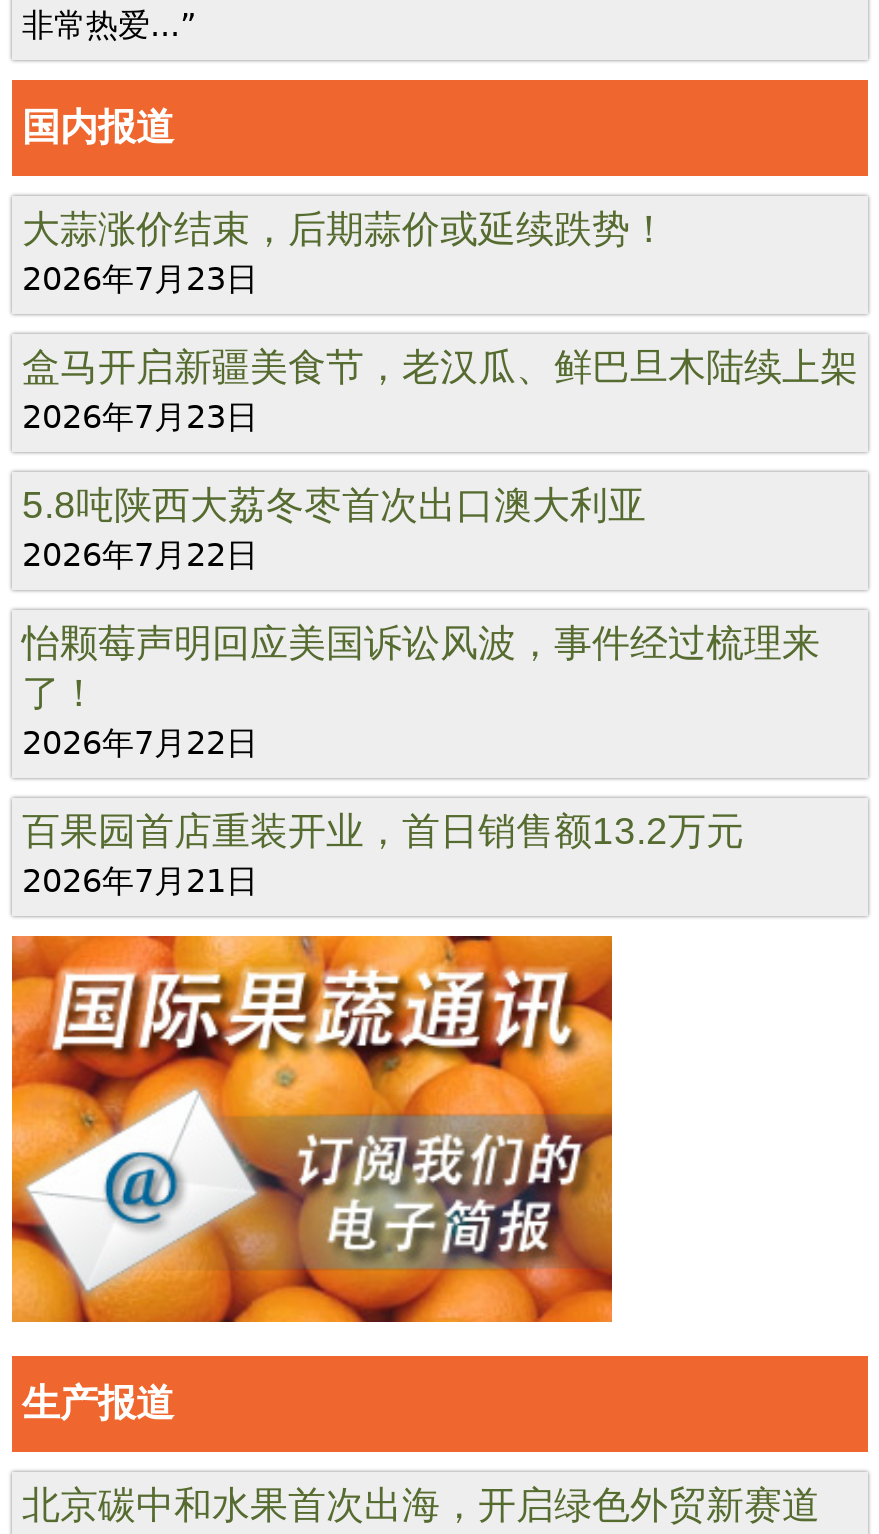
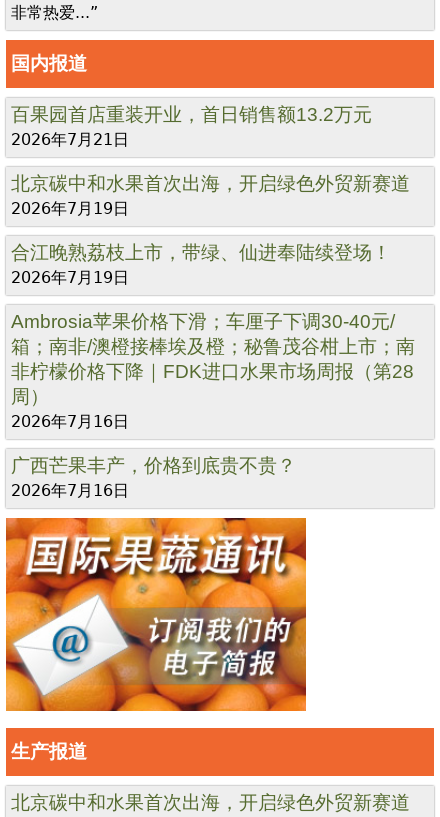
[22,208,858,762] 大蒜涨价结束，后期蒜价或延续跌势！ | 2026年7月23日 | 盒马开启新疆美食节，老汉瓜、鲜巴旦木陆续上架 | 2026年7月23日 | 5.8吨陕西大荔冬枣首次出口澳大利亚 | 2026年7月22日 | 怡颗莓声明回应美国诉讼风波，事件经过梳理来 | 了！ | 2026年7月22日 -> none
moved [22,810,744,900] -> [11,104,372,149]: 百果园首店重装开业，首日销售额13.2万元 | 2026年7月21日
none -> [11,173,415,500] 北京碳中和水果首次出海，开启绿色外贸新赛道 | 2026年7月19日 | 合江晚熟荔枝上市，带绿、仙进奉陆续登场！ | 2026年7月19日 | Ambrosia苹果价格下滑；车厘子下调30-40元/ | 箱；南非/澳橙接棒埃及橙；秘鲁茂谷柑上市；南 | 非柠檬价格下降｜FDK进口水果市场周报（第28 | 周） | 2026年7月16日 | 广西芒果丰产，价格到底贵不贵？ | 2026年7月16日

